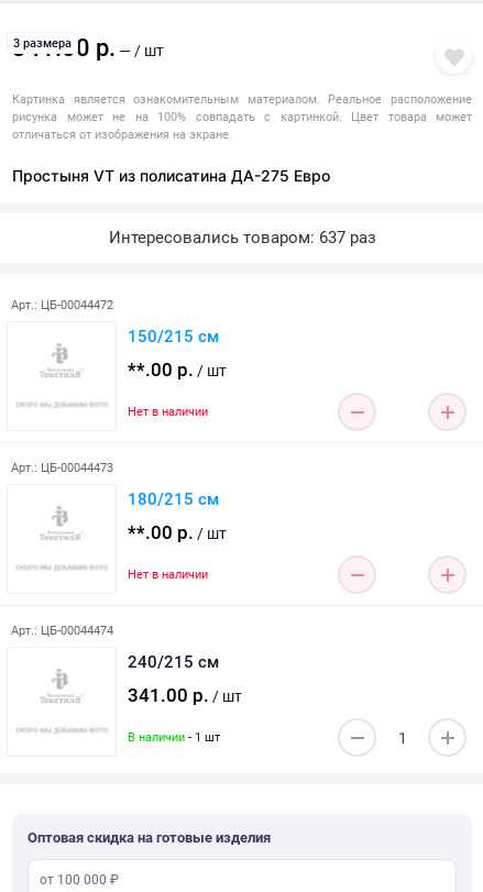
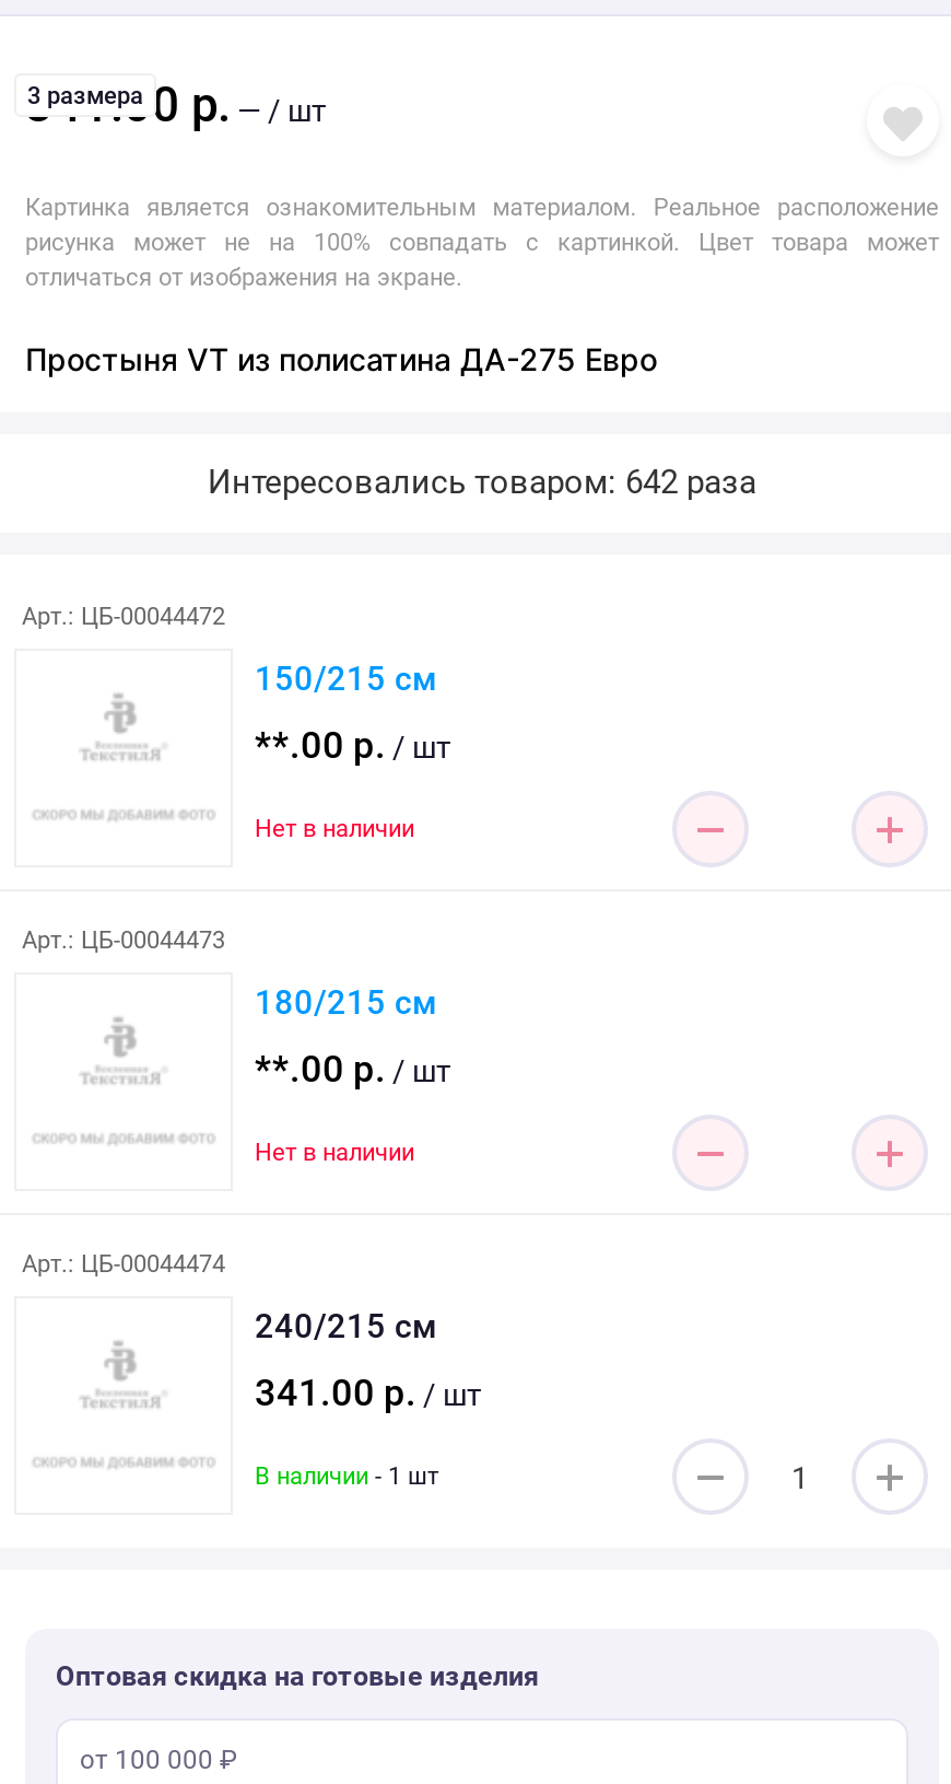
[108,228,376,247] Интересовались товаром: 637 раз -> [208,463,756,502] Интересовались товаром: 642 раза

